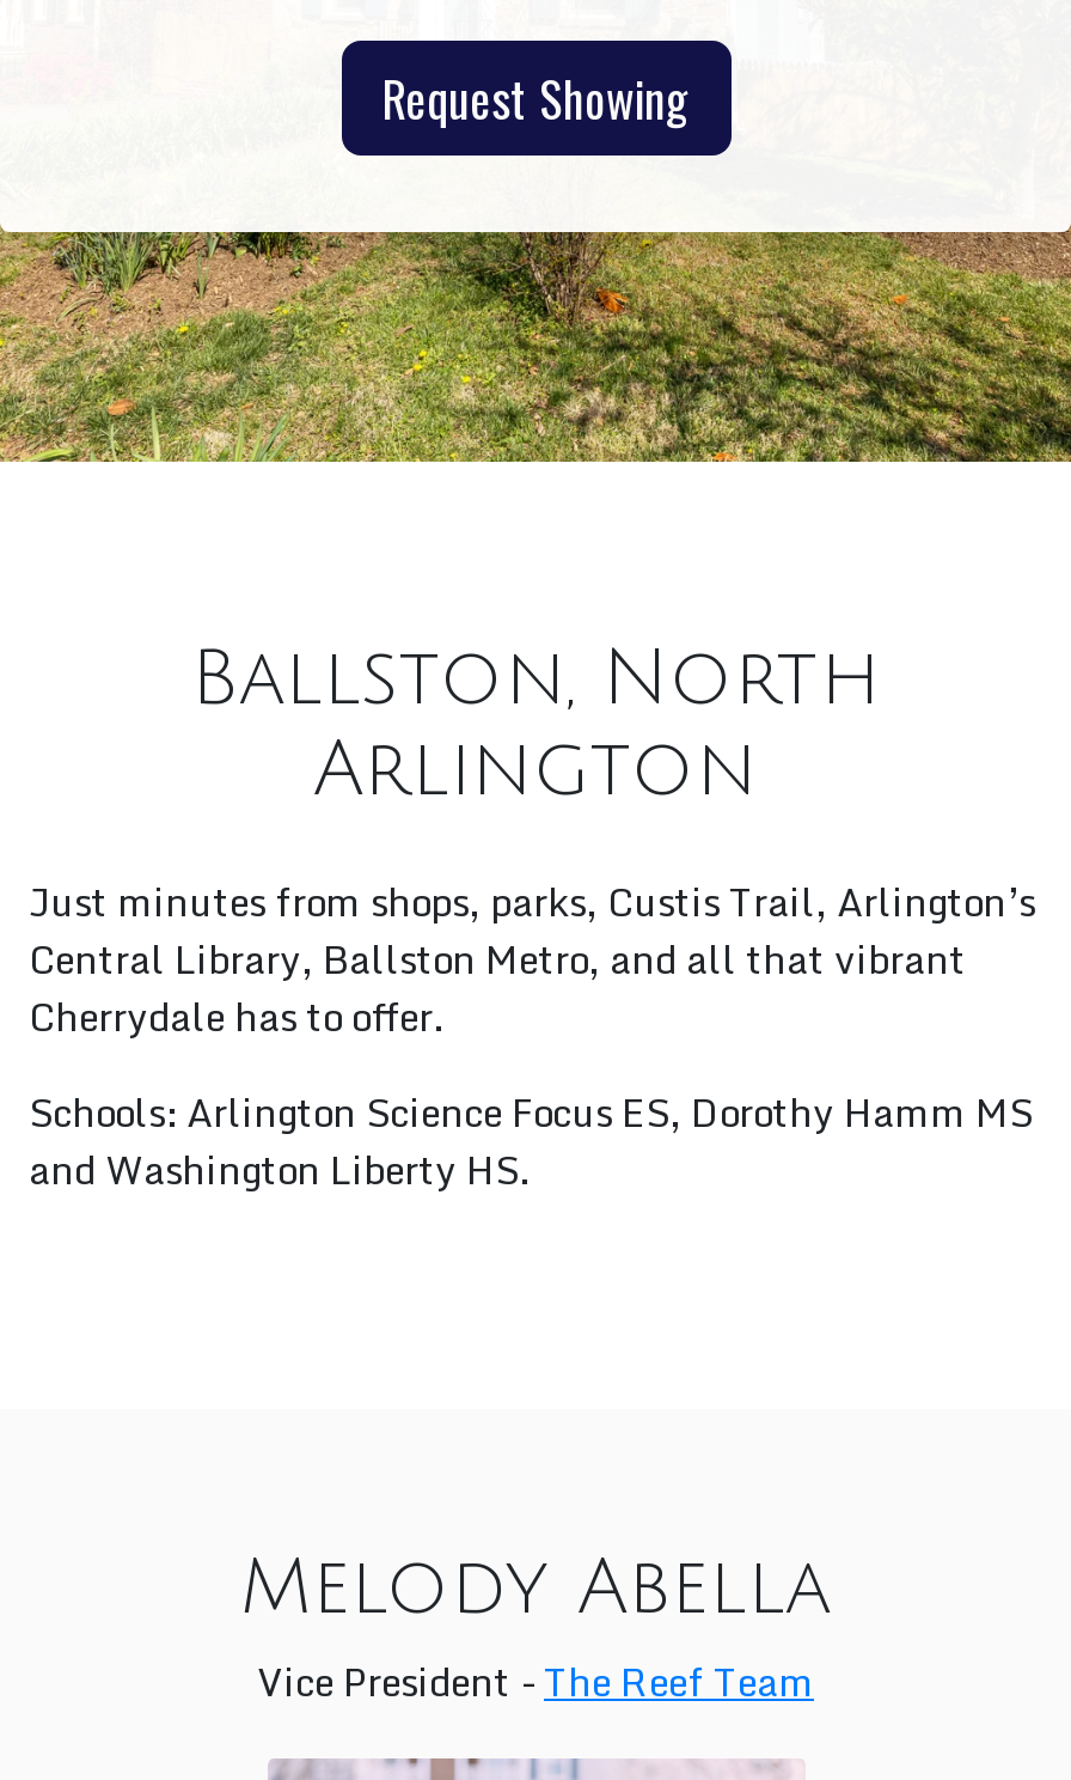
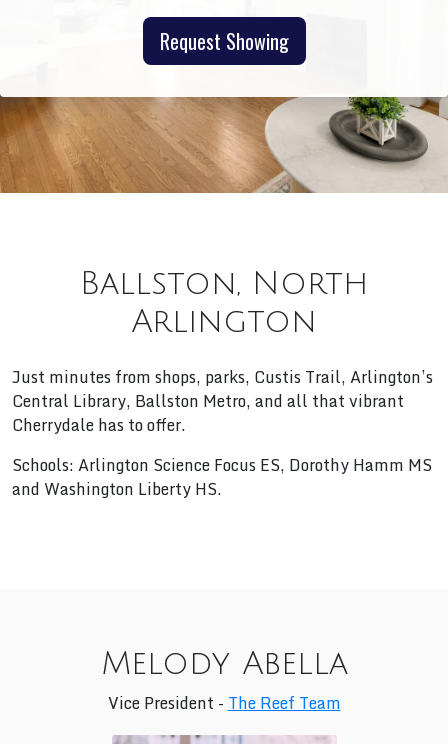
[7,230,1064,464] [image] -> [3,96,445,194] [image]

